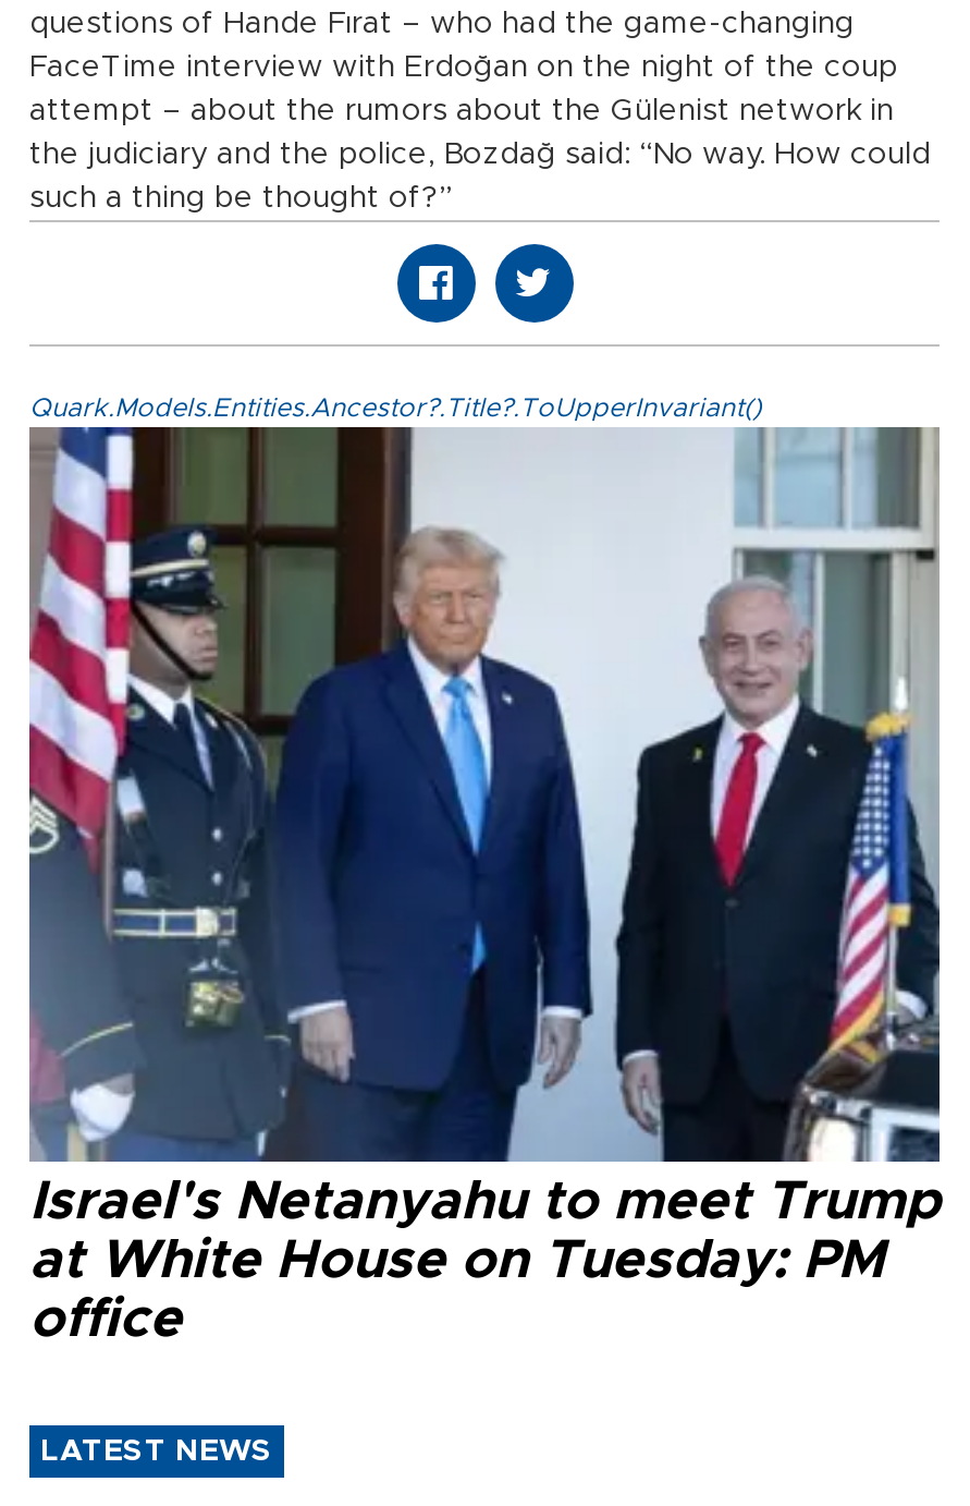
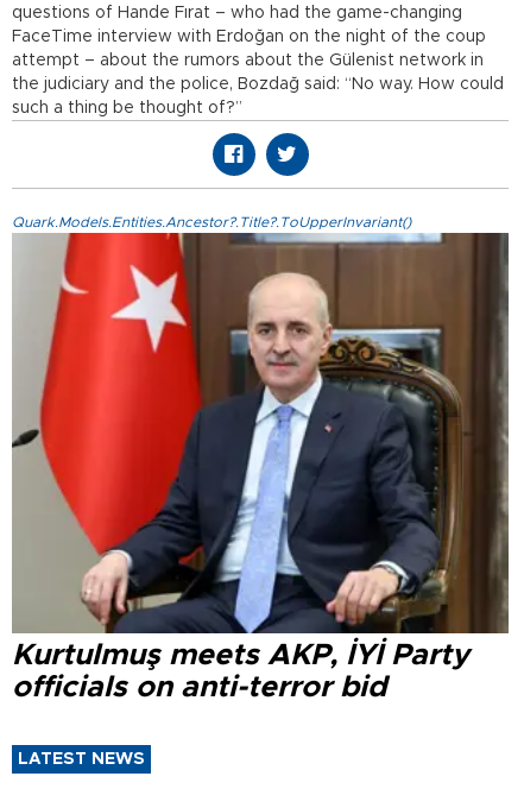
[29,425,942,1348] [image] | Israel's Netanyahu to meet Trump | at White House on Tuesday: PM | office -> [12,233,509,703] [image] | Kurtulmuş meets AKP, İYİ Party | officials on anti-terror bid

